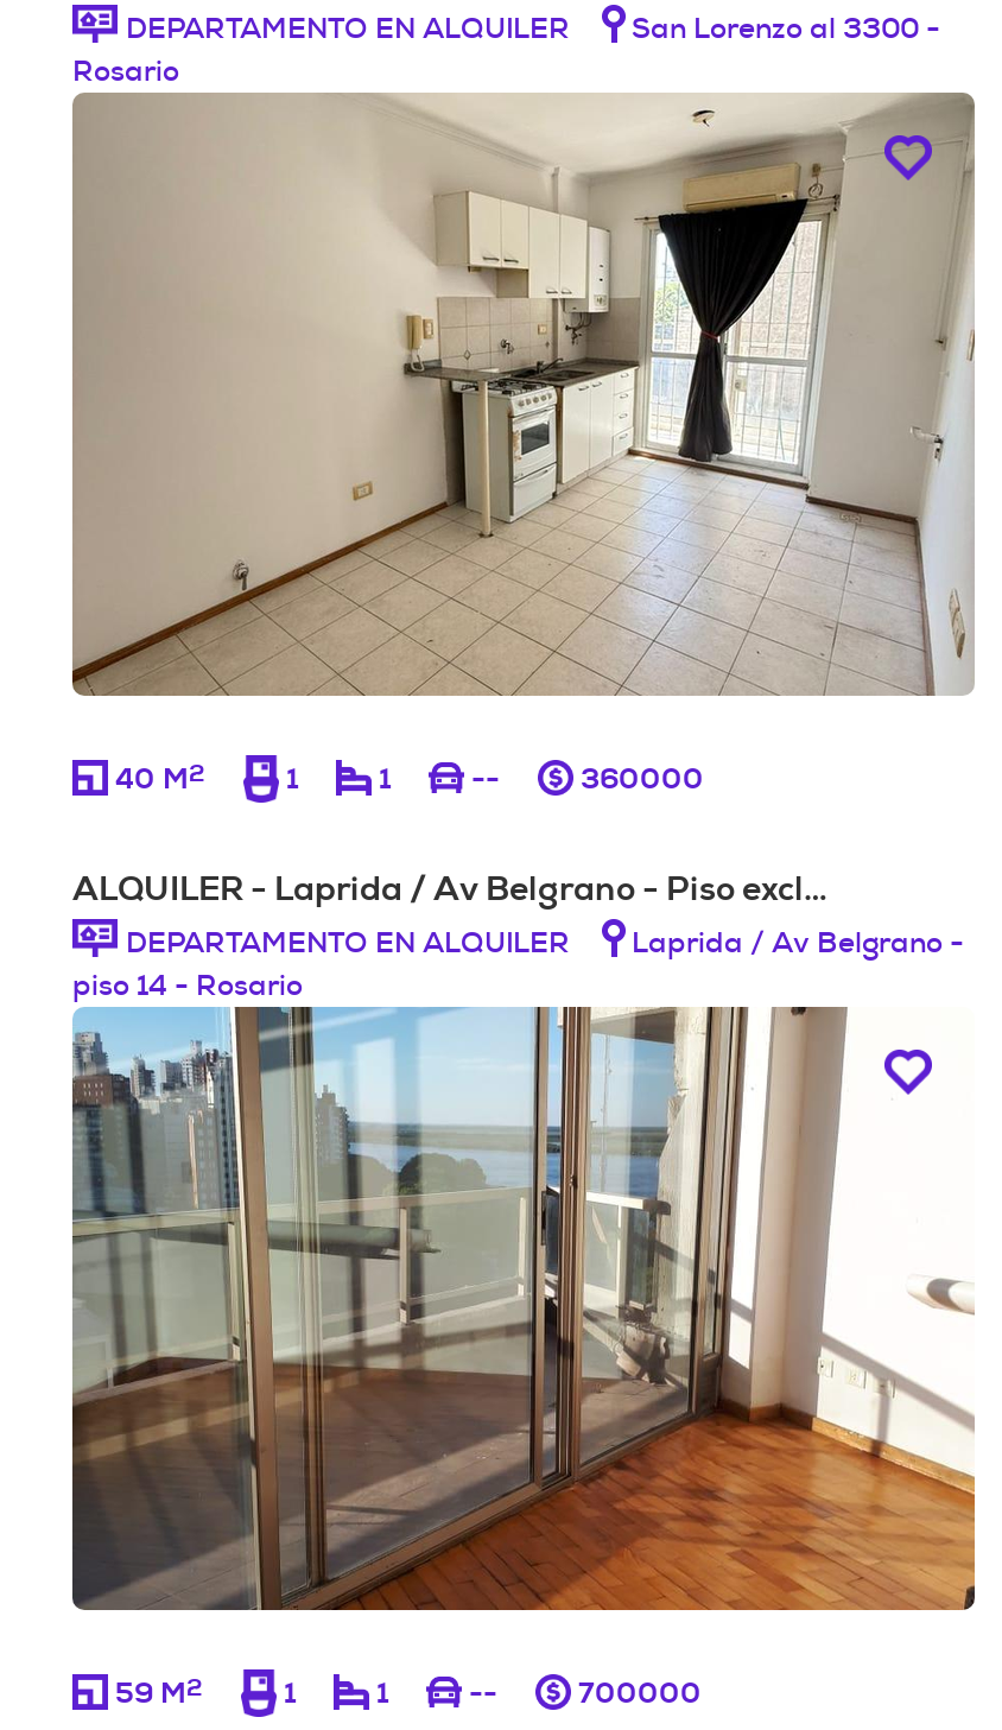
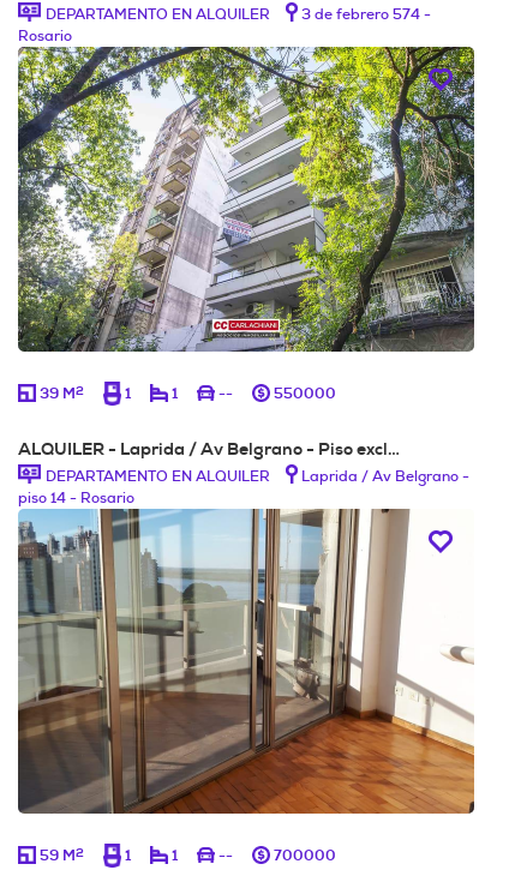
[624,9,940,47] San Lorenzo al 3300 - -> [297,5,430,24] 3 de febrero 574 -
[72,93,975,798] [image] | 40 M2 -> [17,46,475,403] [image] | 39 M2
[573,763,704,798] 360000 -> [270,385,336,403] 550000

